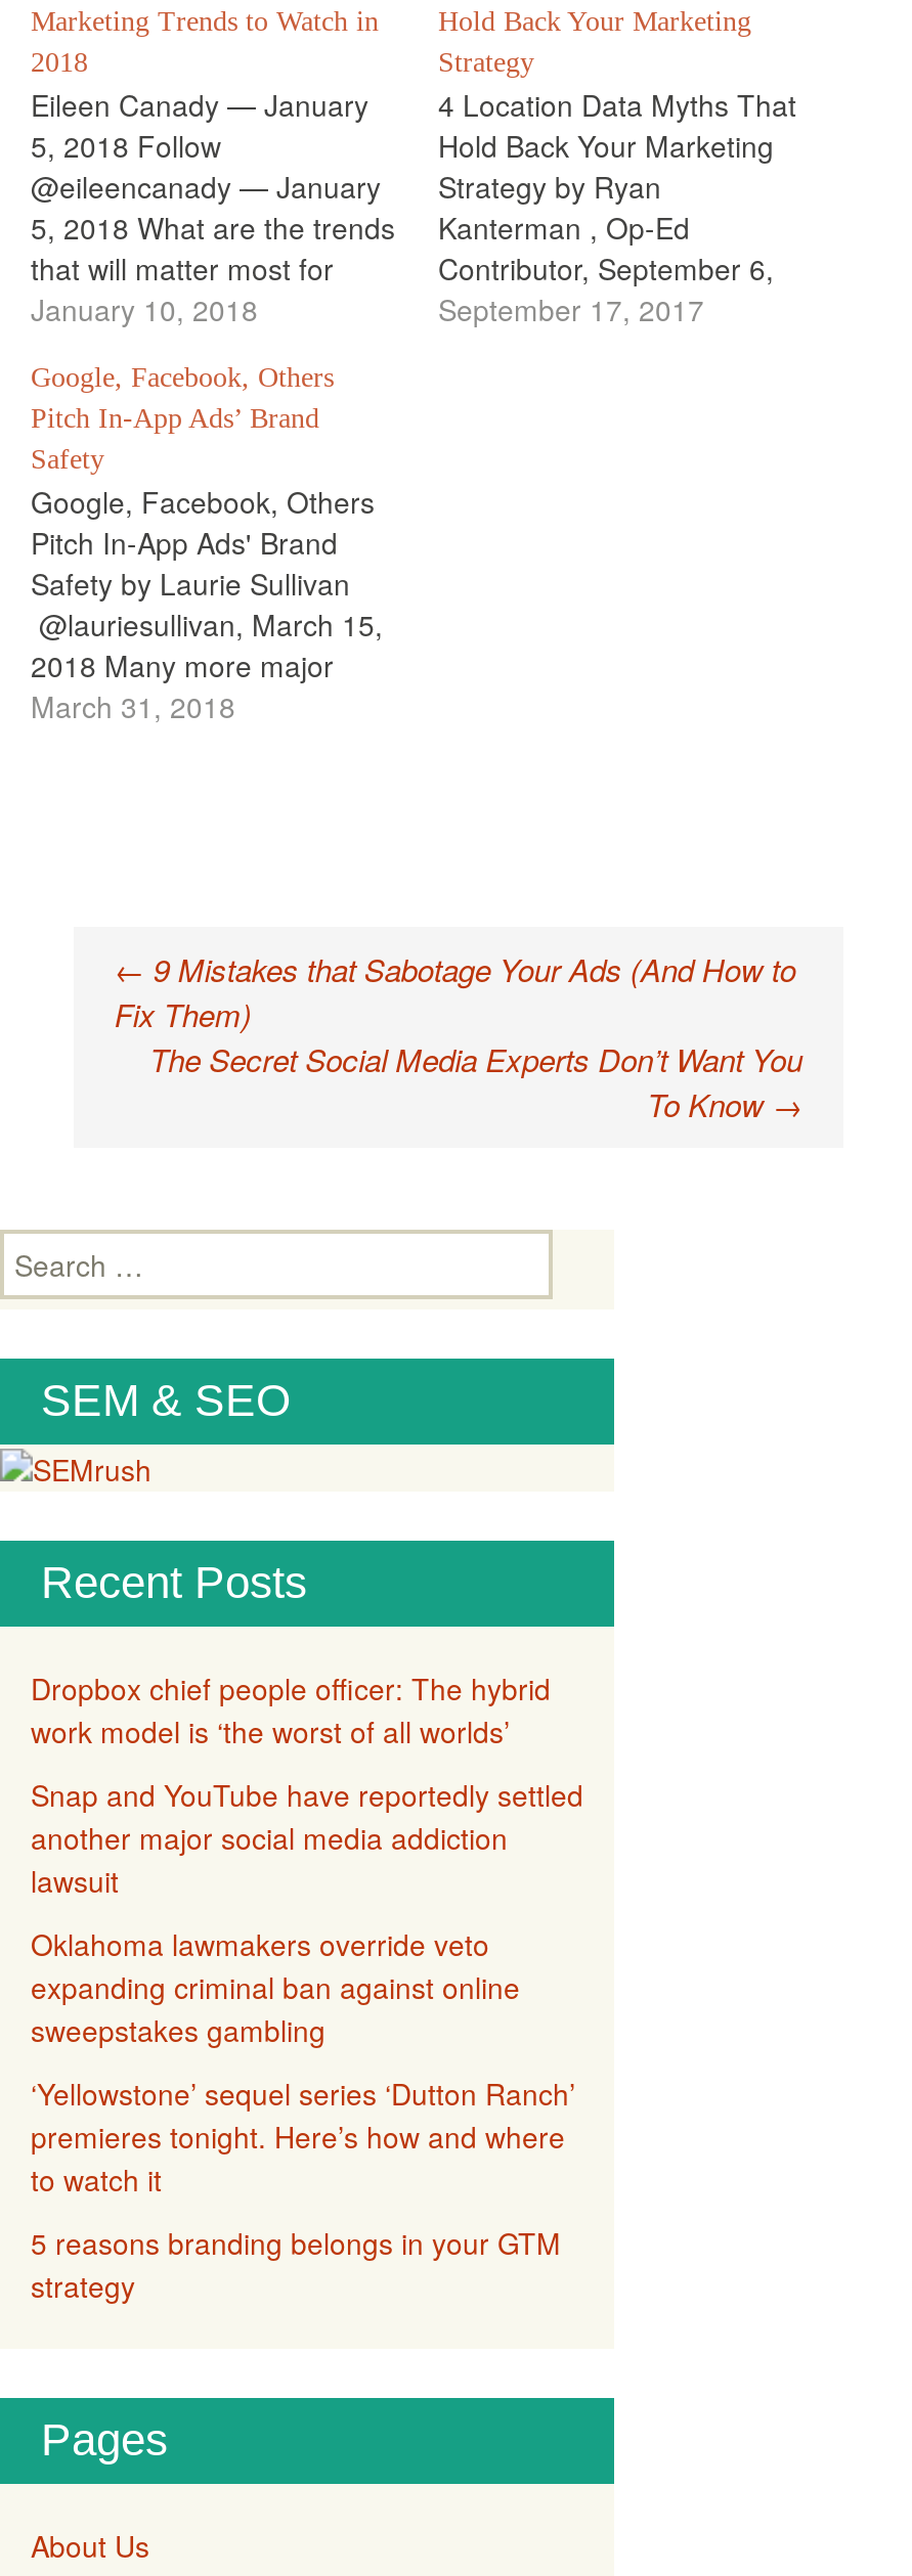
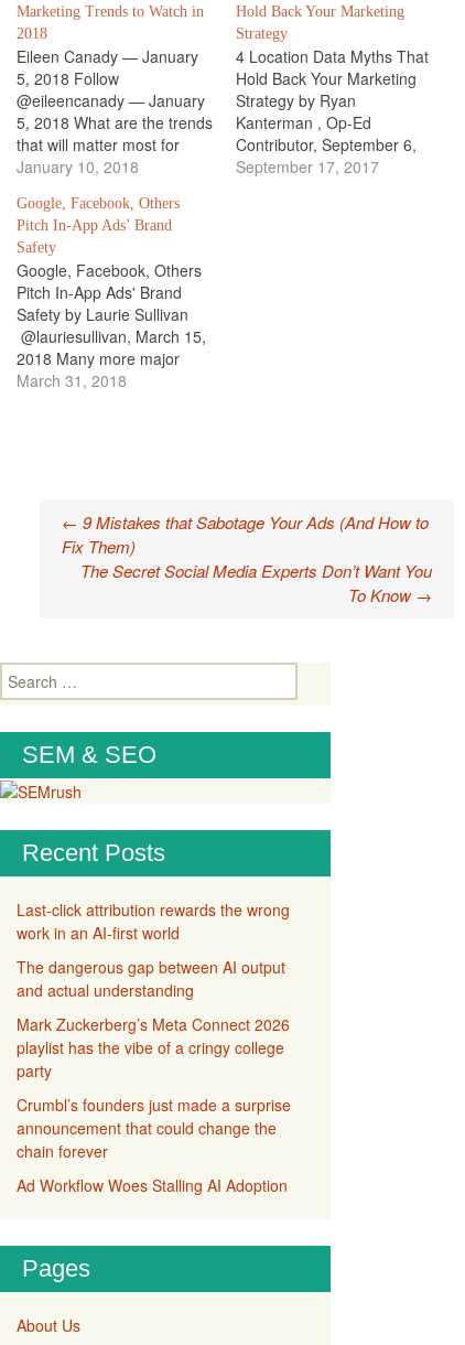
[31,1667,551,1751] Dropbox chief people officer: The hybrid | work model is ‘the worst of all worlds’ -> [17,898,290,943] Last-click attribution rewards the wrong | work in an AI-first world
[31,1774,583,1900] Snap and YouTube have reportedly settled | another major social media addiction | lawsuit -> [17,956,285,1001] The dangerous gap between AI output | and actual understanding
[31,1923,520,2050] Oklahoma lawmakers override veto | expanding criminal ban against online | sweepstakes gambling -> [17,1013,290,1081] Mark Zuckerberg’s Meta Connect 2026 | playlist has the vibe of a cringy college | party
[31,2072,575,2199] ‘Yellowstone’ sequel series ‘Dutton Ranch’ | premieres tonight. Here’s how and where | to watch it -> [17,1093,291,1162] Crumbl’s founders just made a surprise | announcement that could change the | chain forever
[31,2222,561,2306] 5 reasons branding belongs in your GTM | strategy -> [17,1174,288,1196] Ad Workflow Woes Stalling AI Adoption

